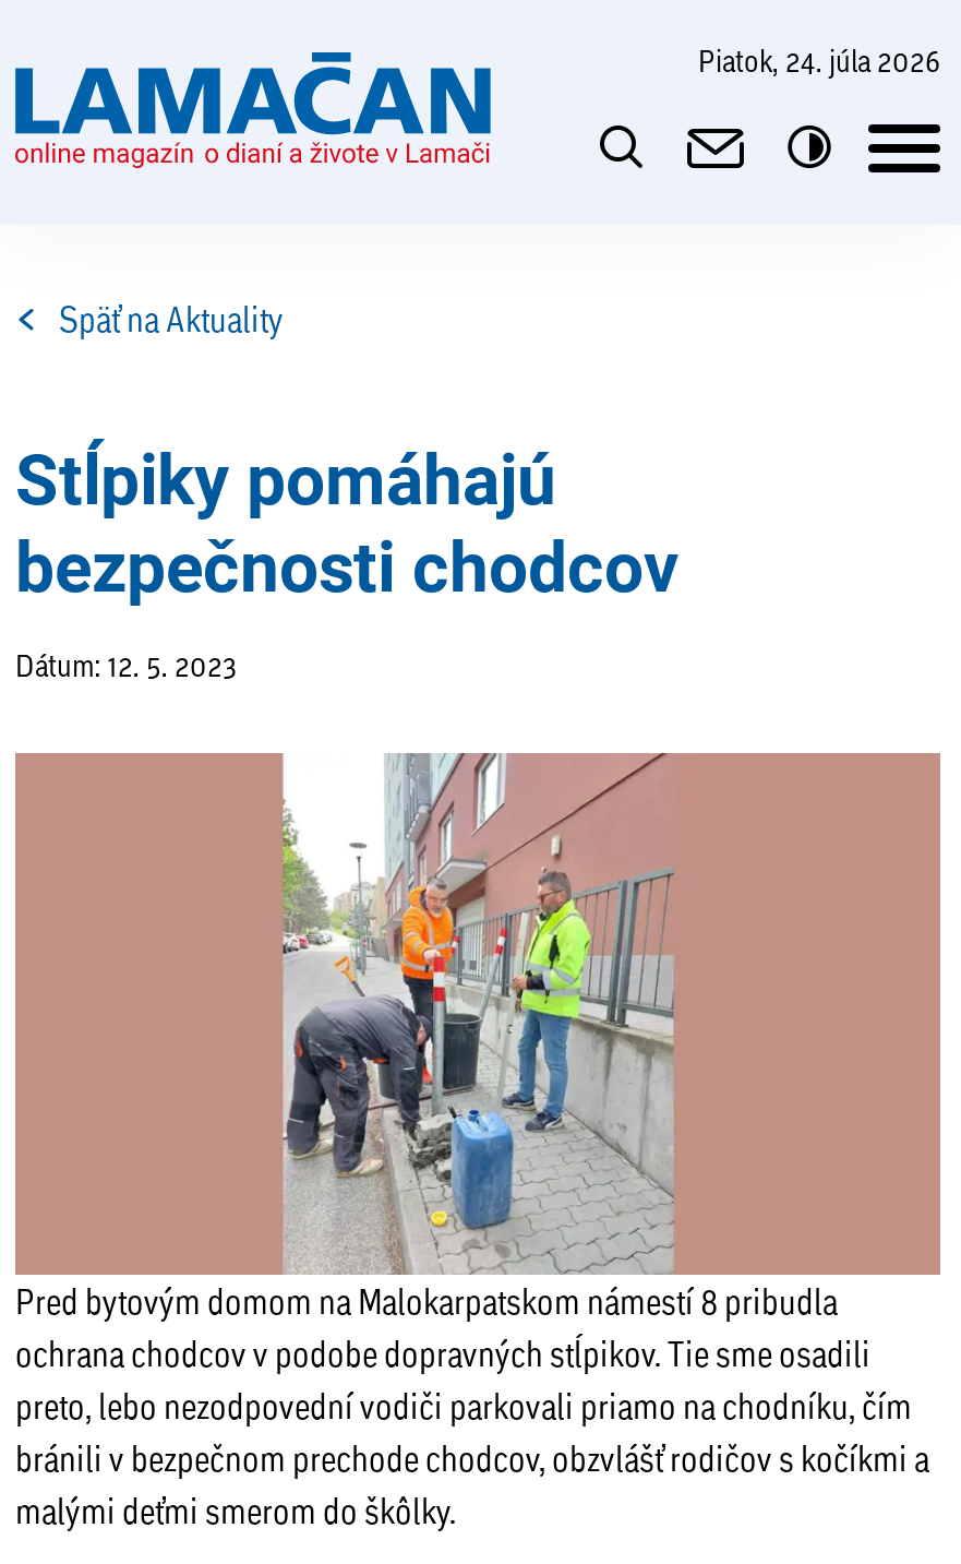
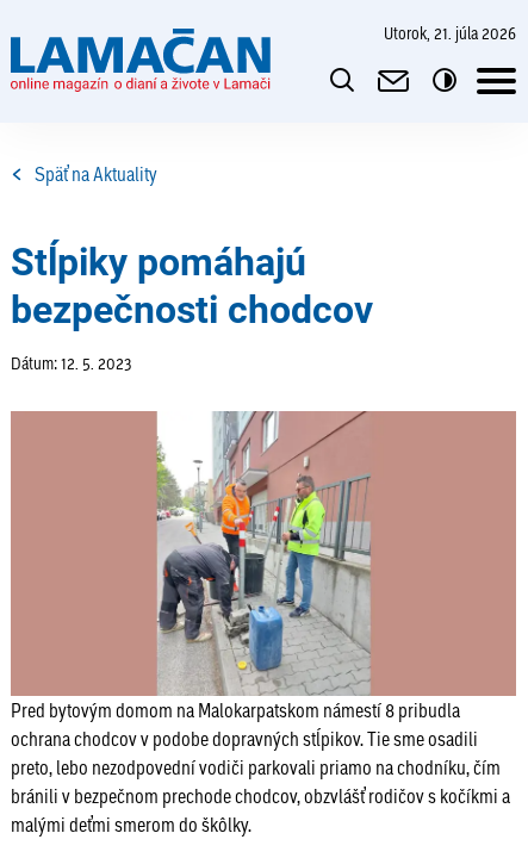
[716,39,940,81] piatok, 24. júla 2026 -> [393,21,516,44] utorok, 21. júla 2026

